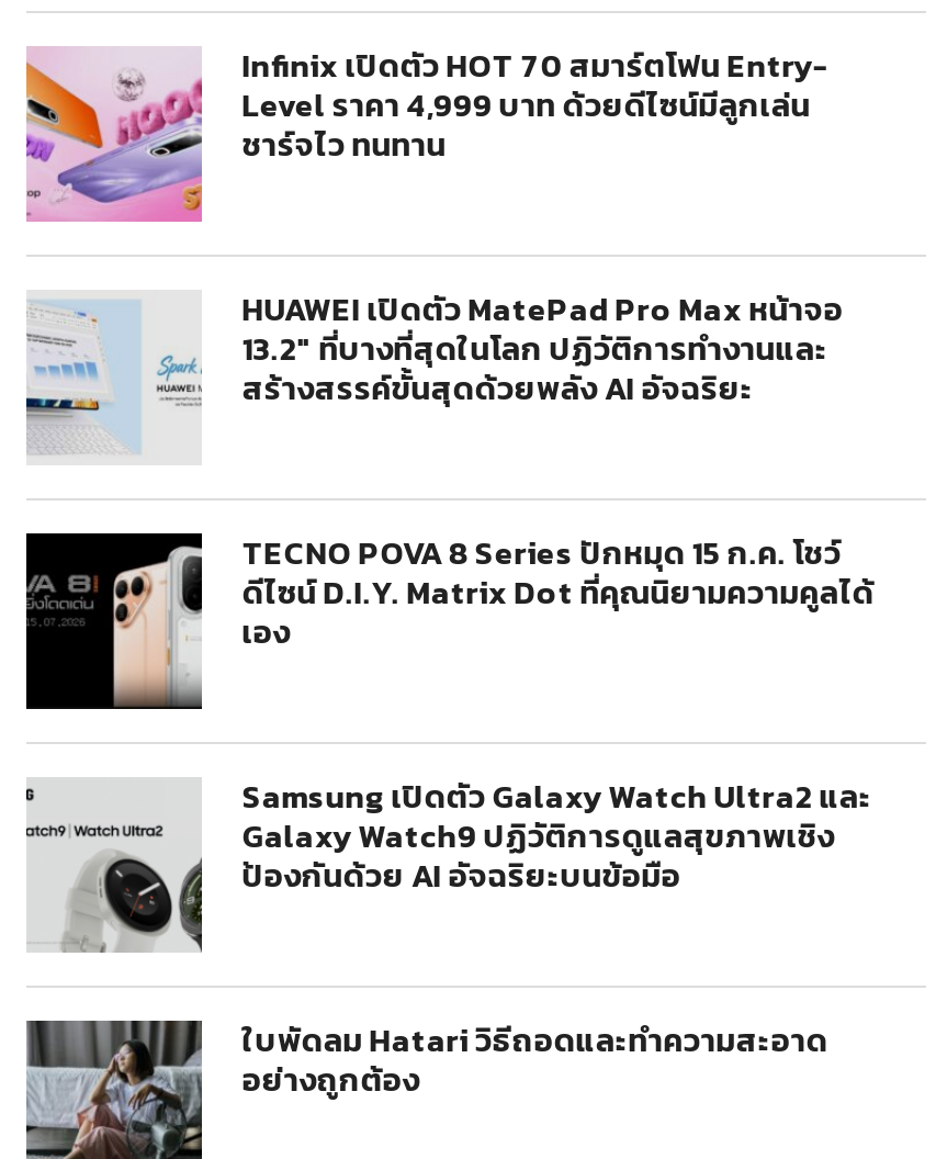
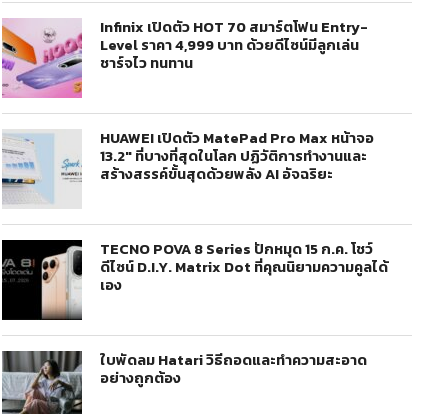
[29,773,872,953] [image] | Samsung เปิดตัว Galaxy Watch Ultra2 และ | Galaxy Watch9 ปฏิวัติการดูแลสุขภาพเชิง | ป้องกันด้วย AI อัจฉริยะบนข้อมือ -> none

